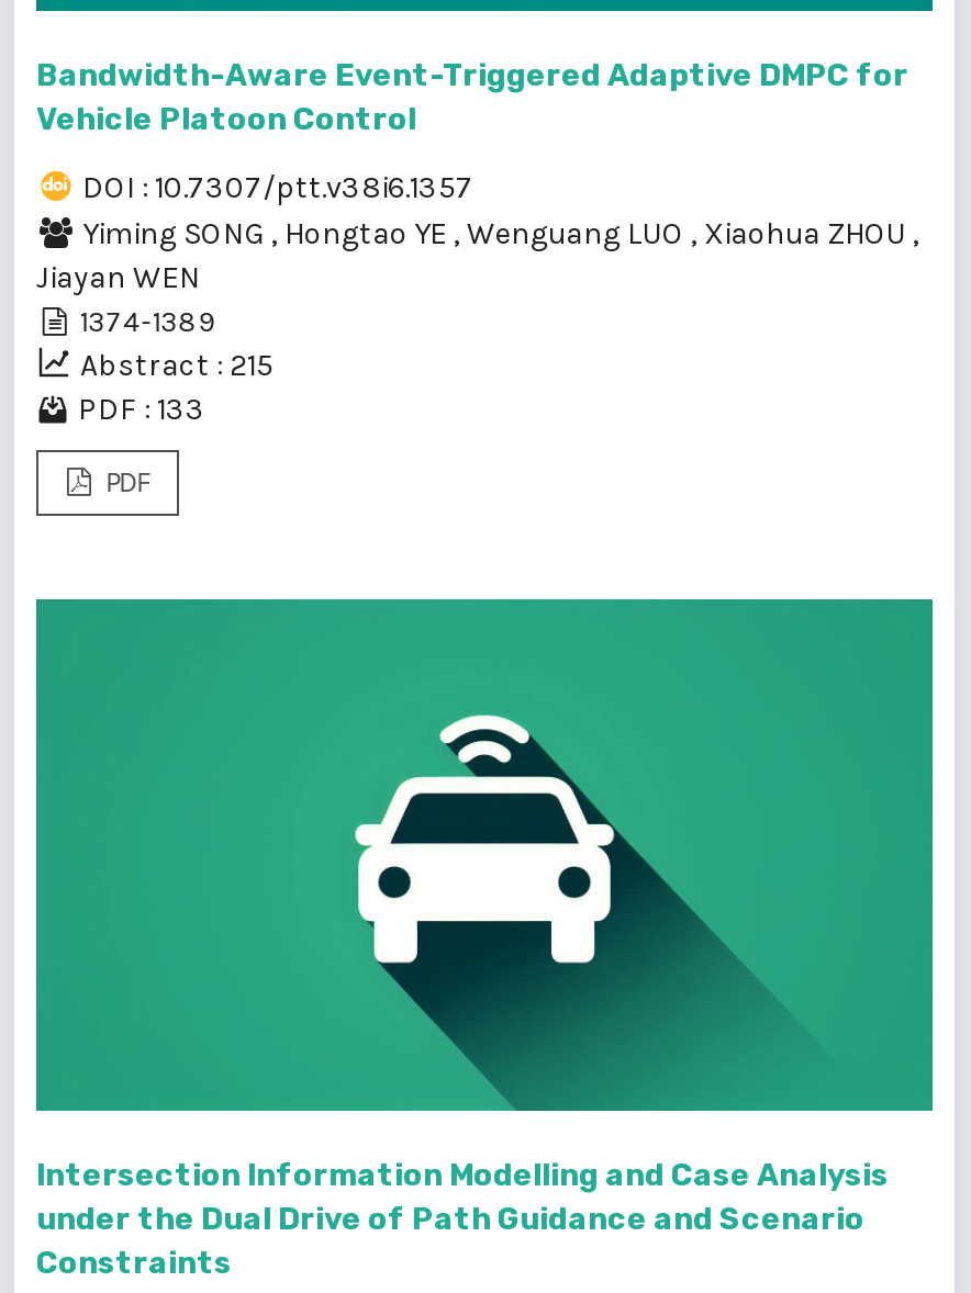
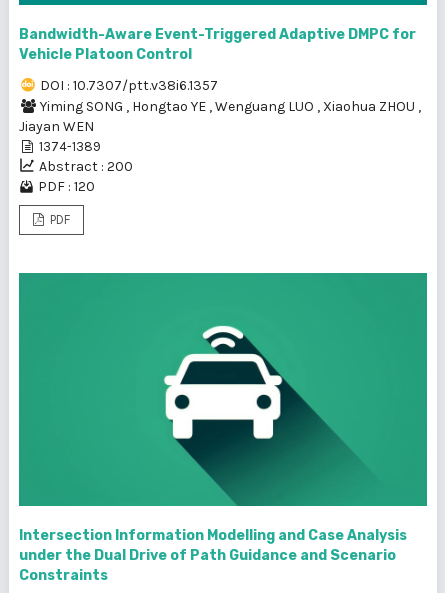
[80,346,274,384] Abstract : 215 -> [39,158,133,175] Abstract : 200
[78,390,205,428] PDF : 133 -> [38,178,95,195] PDF : 120

